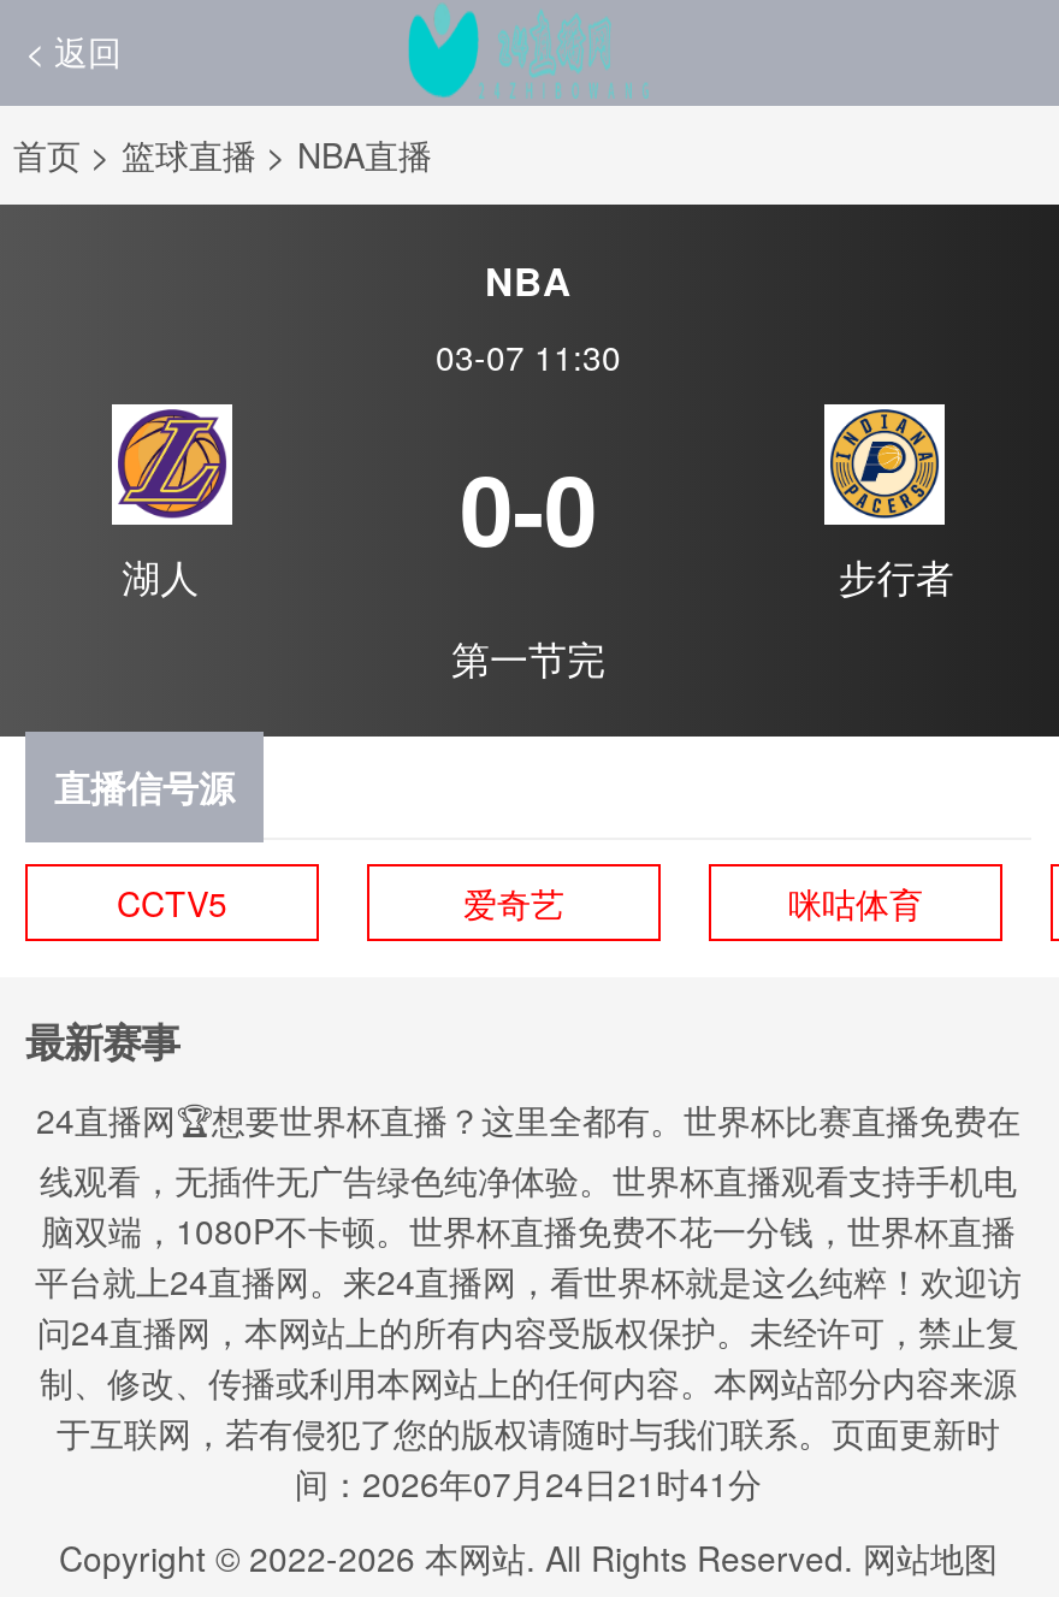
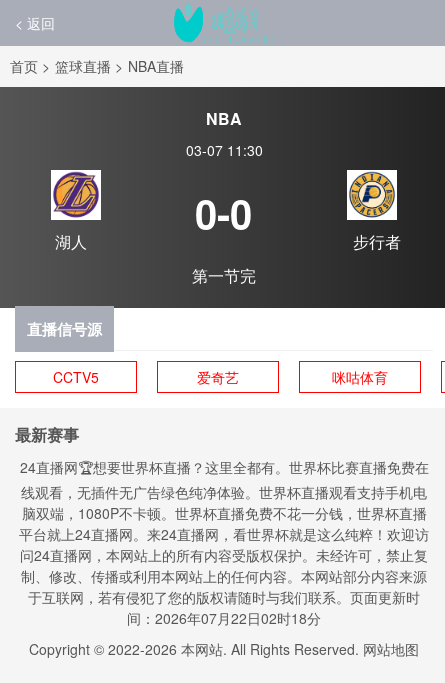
[295,1459,762,1507] 间：2026年07月24日21时41分 -> [127,608,321,628] 间：2026年07月22日02时18分

